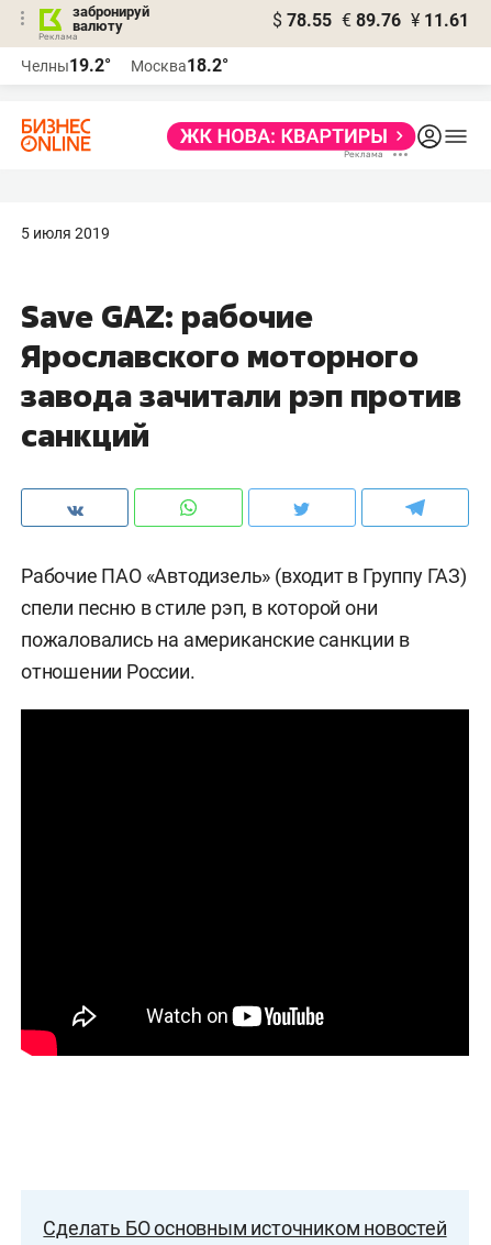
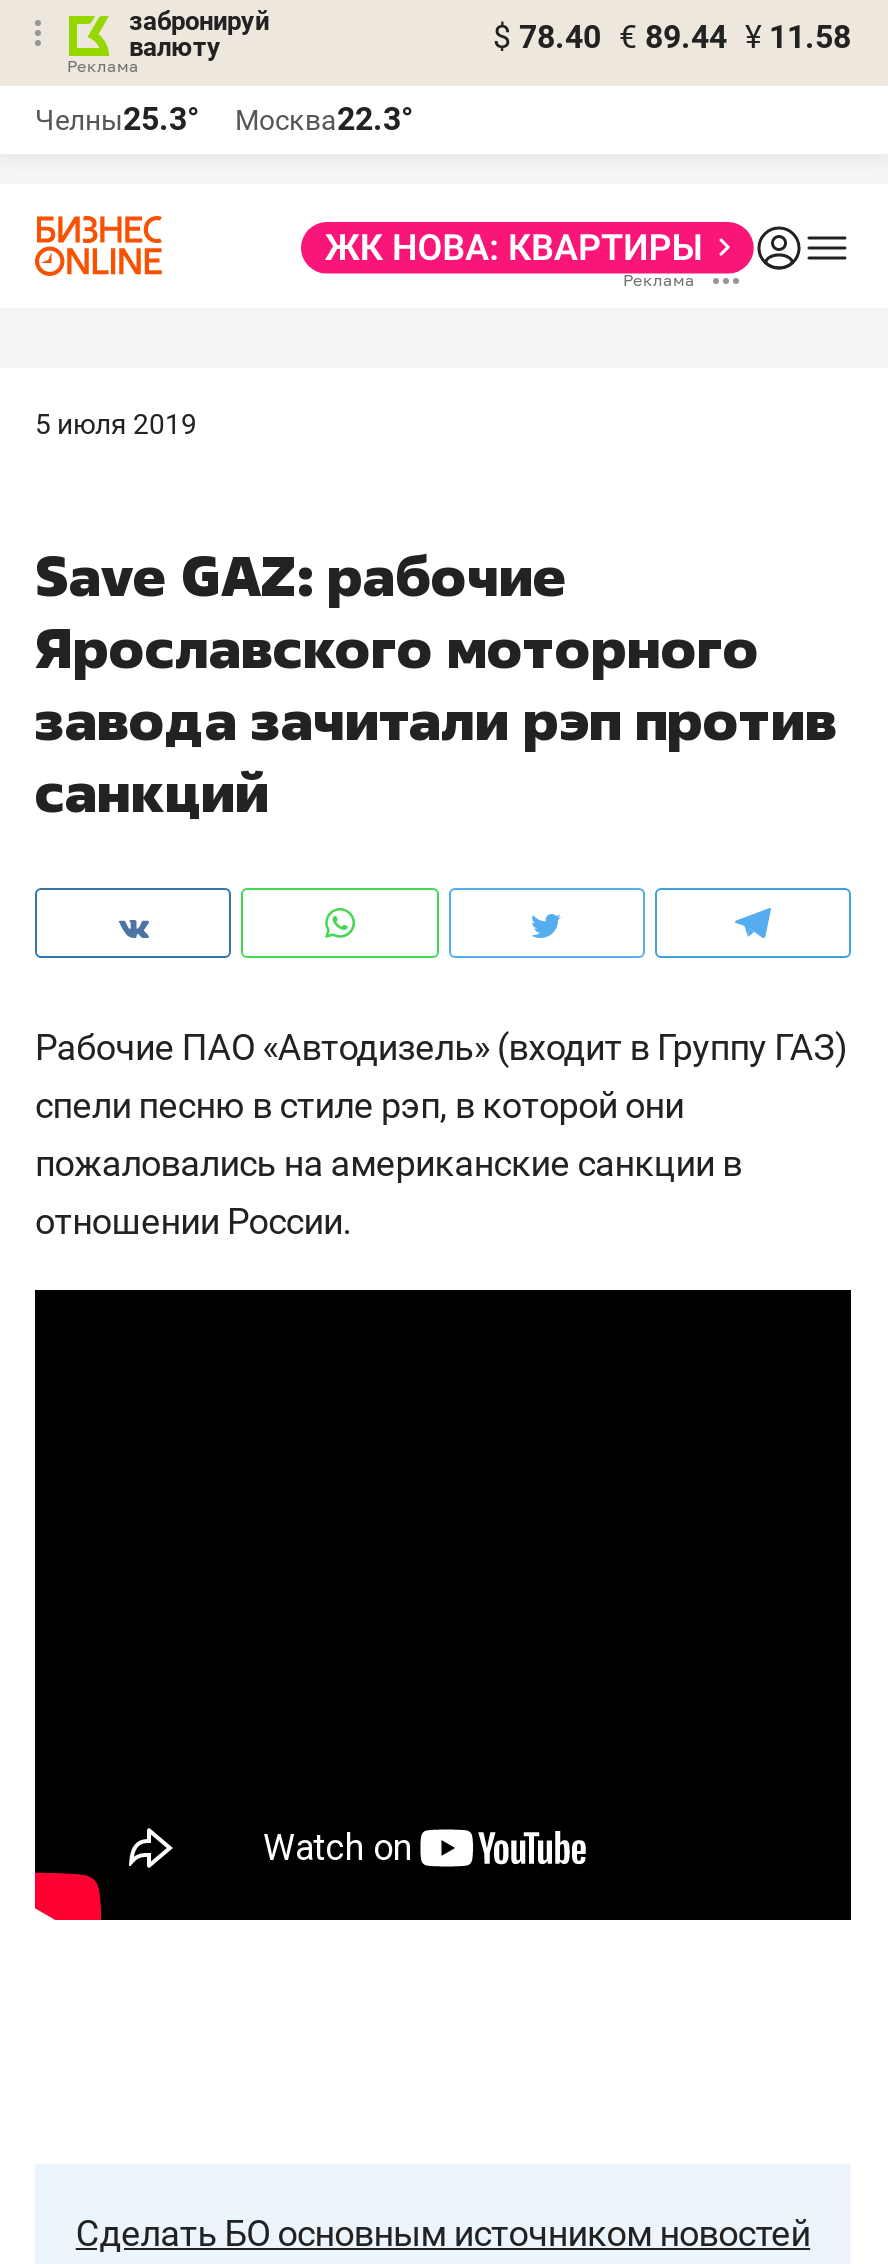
[272,10,469,31] $ 78.55 € 89.76 ¥ 11.61 -> [493,18,851,56] $ 78.40 € 89.44 ¥ 11.58
[21,55,111,76] Челны19.2° -> [35,100,199,138] Челны25.3°
[131,55,228,76] Москва18.2° -> [235,100,413,138] Москва22.3°

